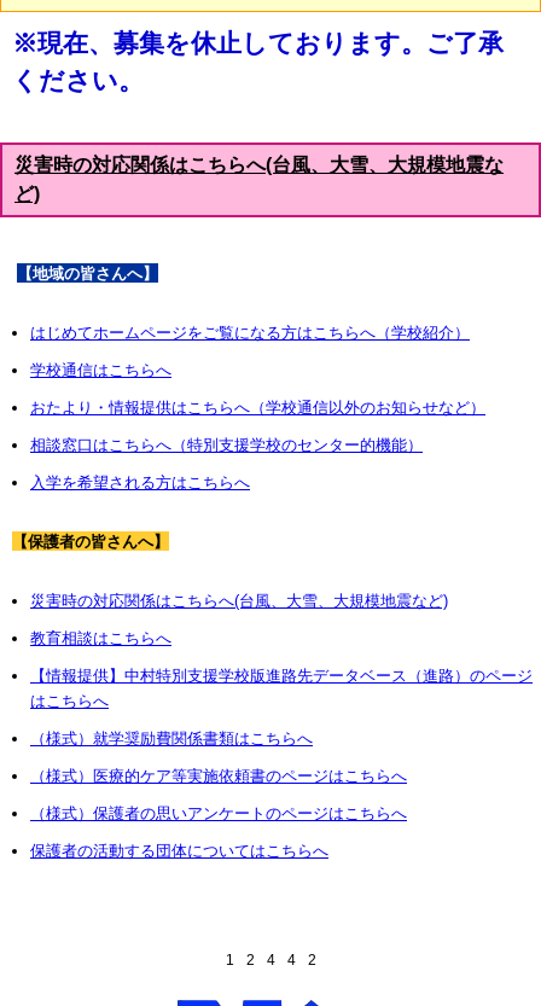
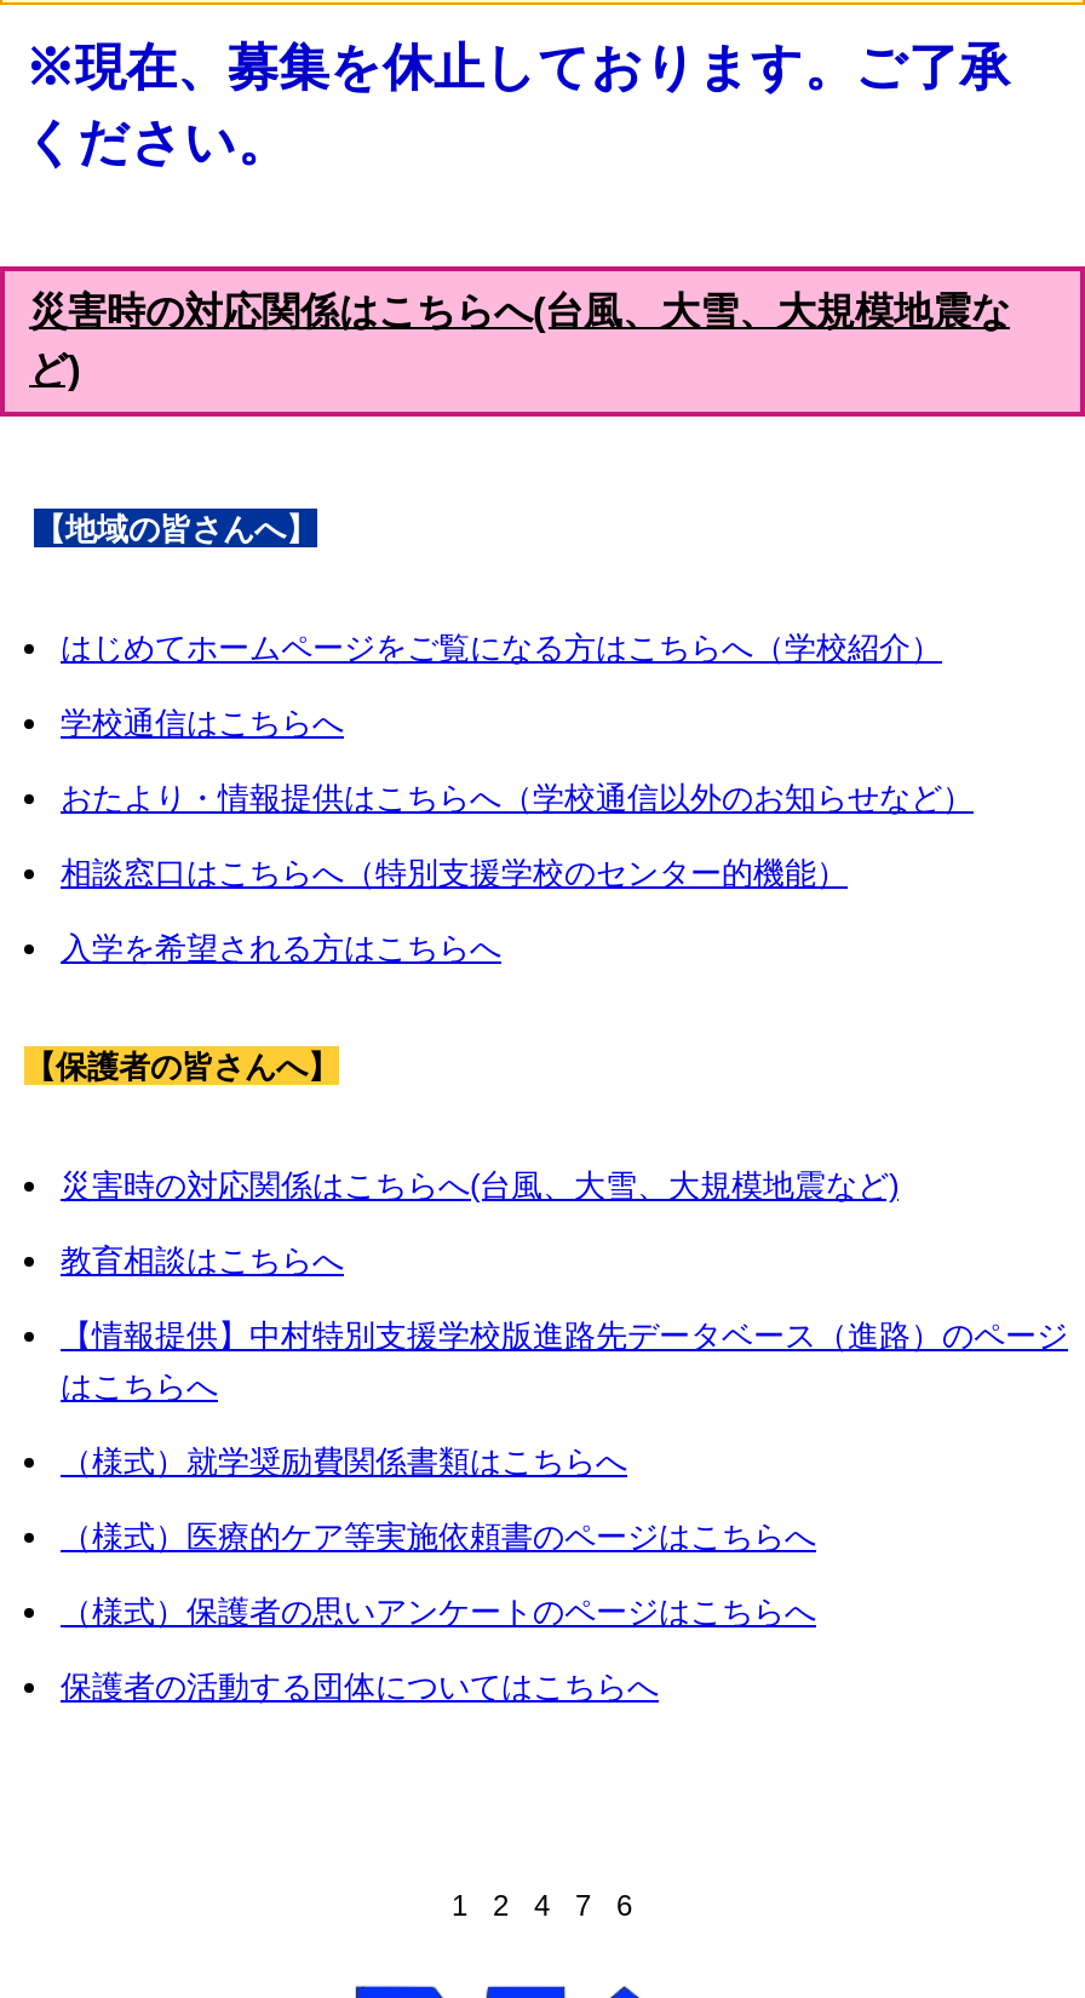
[287,952,295,969] 4 -> [575,1890,592,1923] 7
[307,952,316,969] 2 -> [616,1890,633,1923] 6

